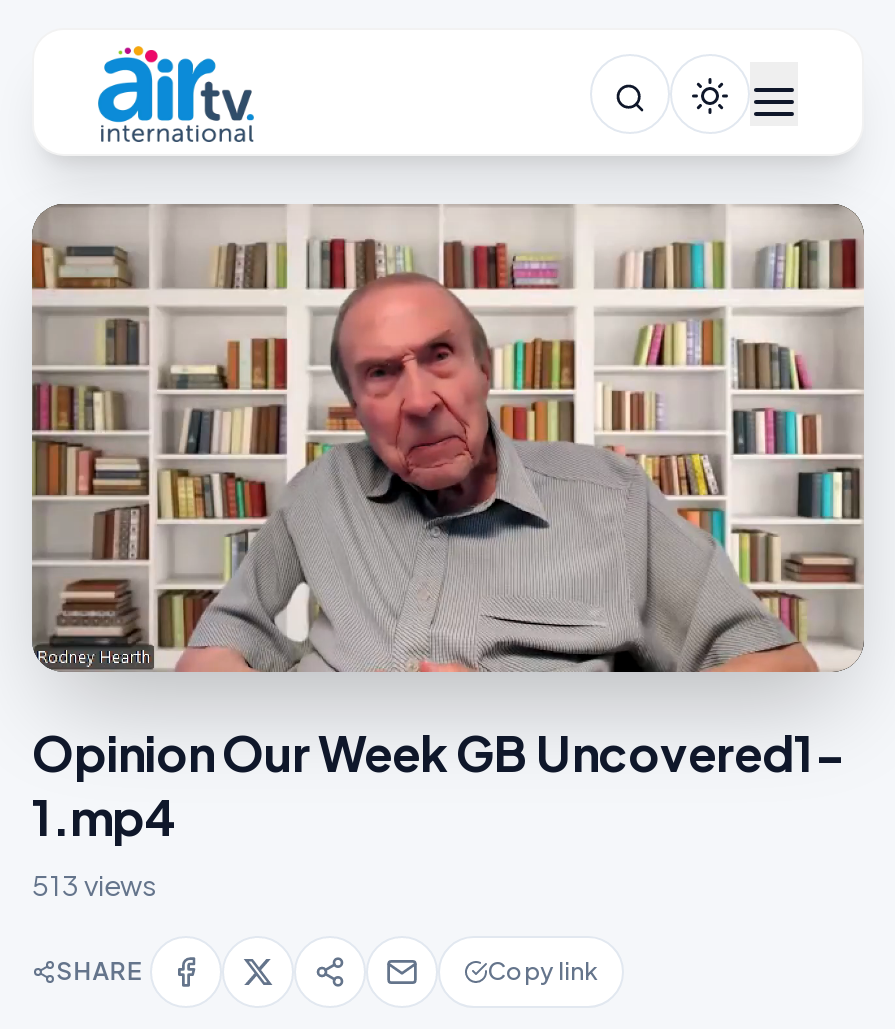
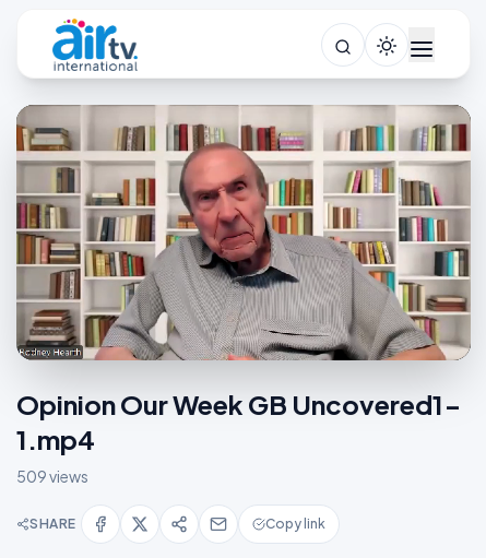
[32,866,156,902] 513 views -> [16,466,88,486] 509 views

